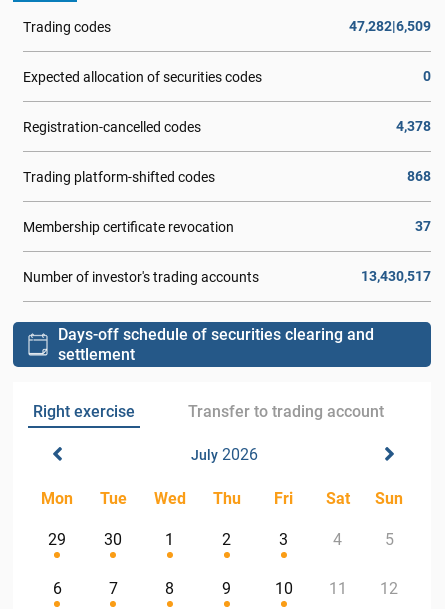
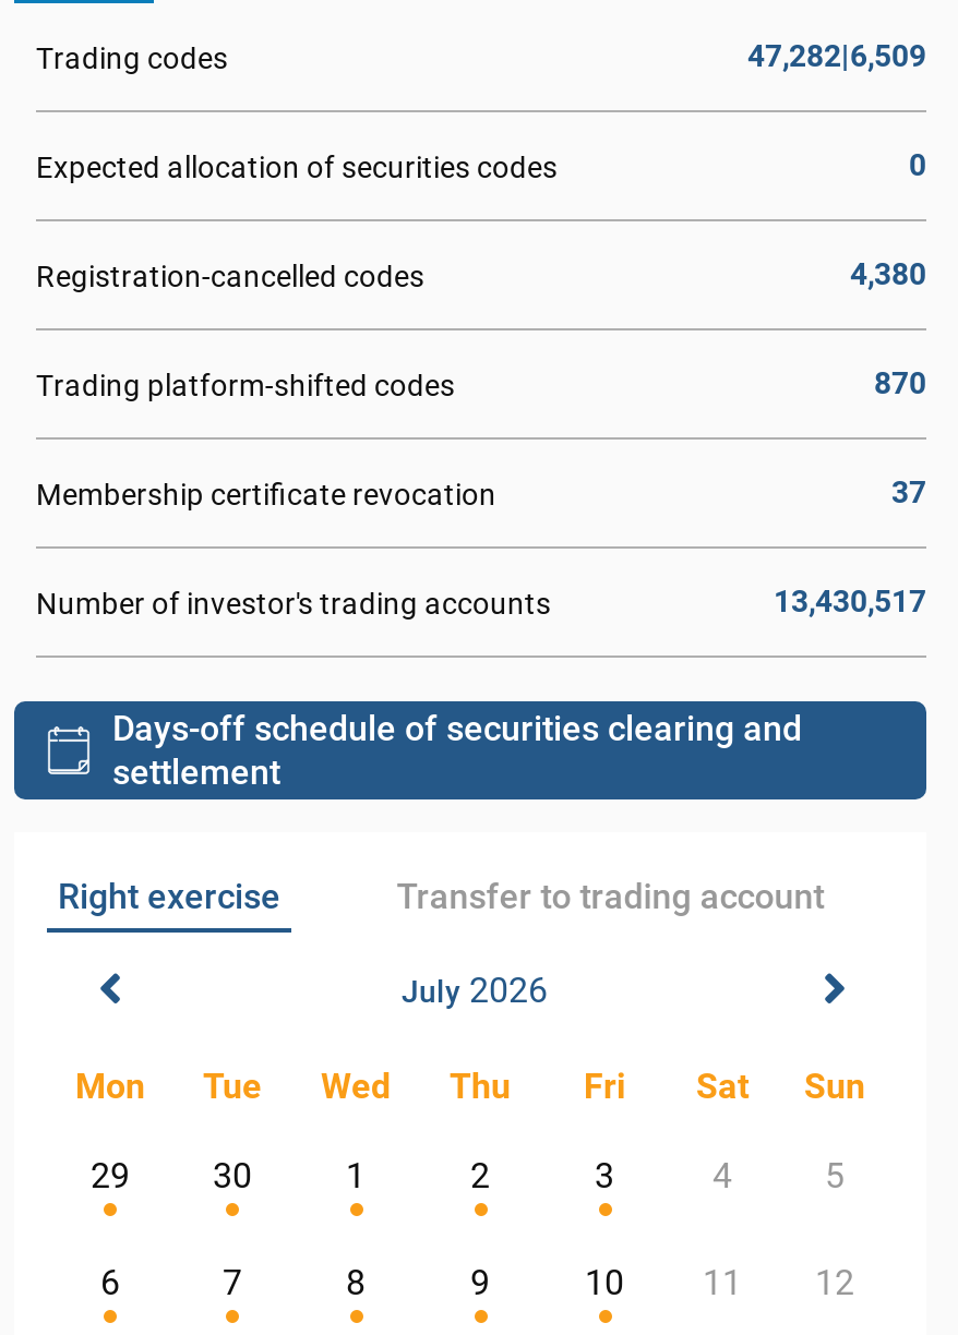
[396,118,431,134] 4,378 -> [850,256,926,291] 4,380
[407,168,431,184] 868 -> [874,365,926,400] 870

